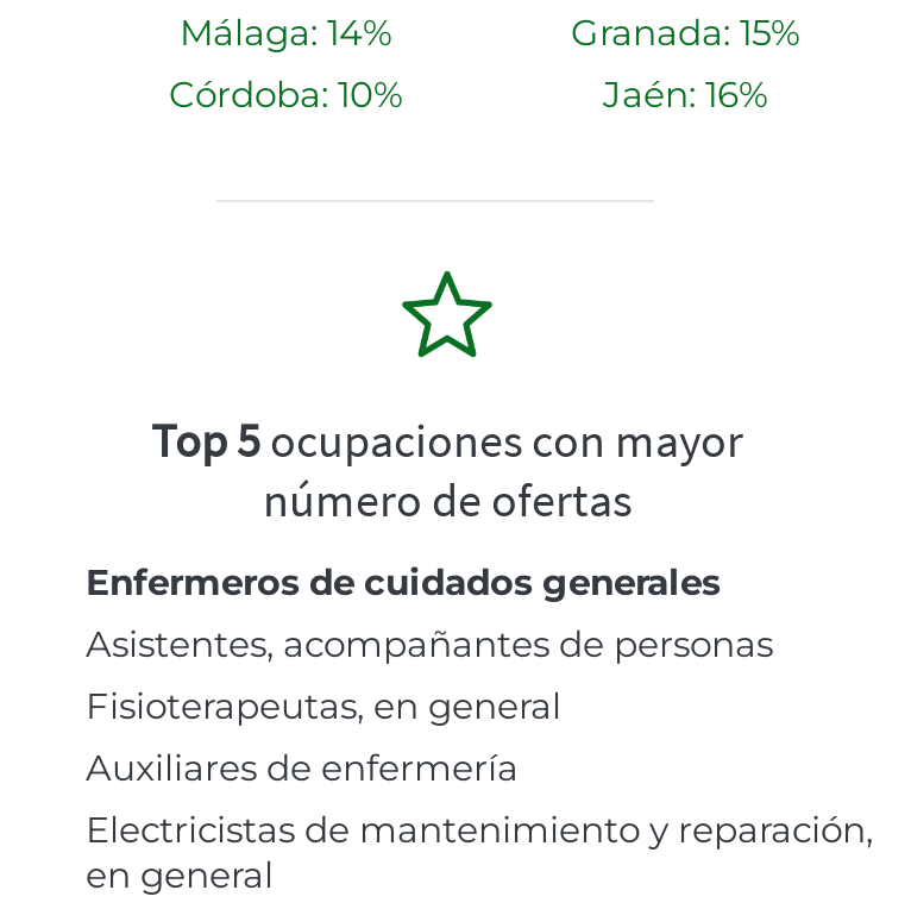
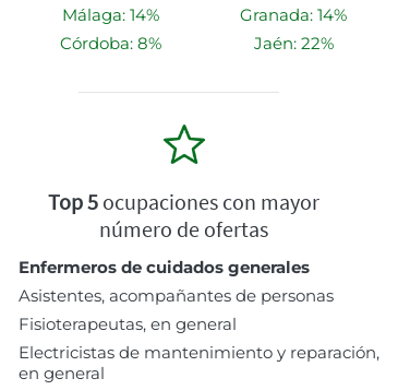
[571,10,799,55] Granada: 15% -> [240,5,347,25] Granada: 14%
[169,72,402,117] Córdoba: 10% -> [59,33,161,54] Córdoba: 8%
[603,72,767,117] Jaén: 16% -> [254,33,333,54] Jaén: 22%
[86,745,519,790] Auxiliares de enfermería -> none

